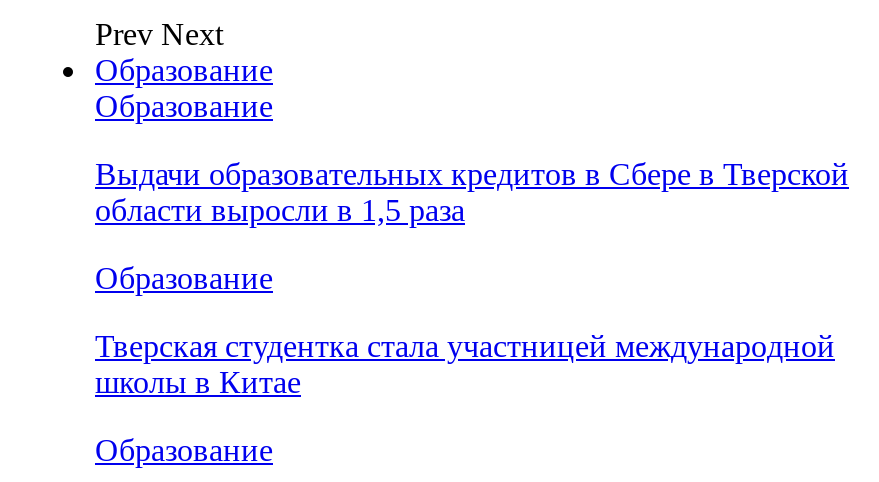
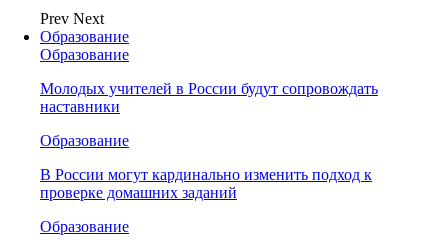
[95,157,849,227] Выдачи образовательных кредитов в Сбере в Тверской | области выросли в 1,5 раза -> [40,80,378,115] Молодых учителей в России будут сопровождать | наставники
[95,329,835,399] Тверская студентка стала участницей международной | школы в Китае -> [40,166,372,201] В России могут кардинально изменить подход к | проверке домашних заданий

